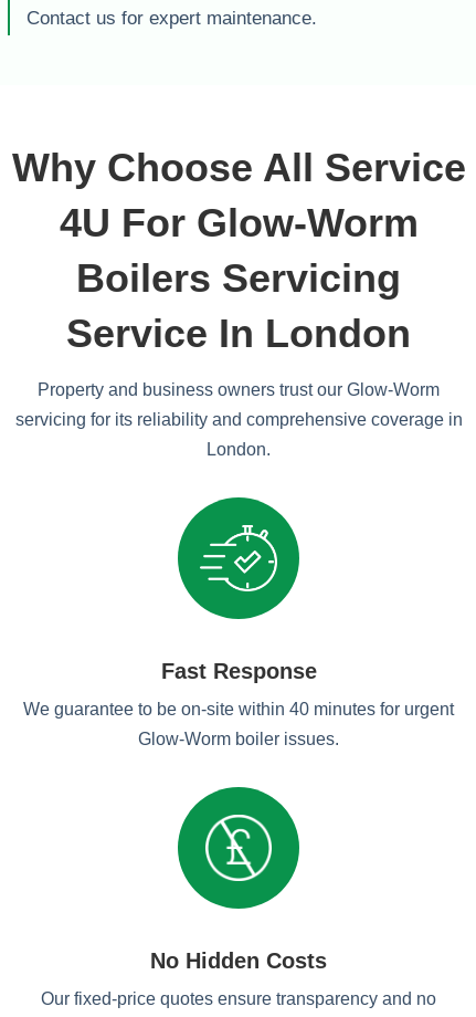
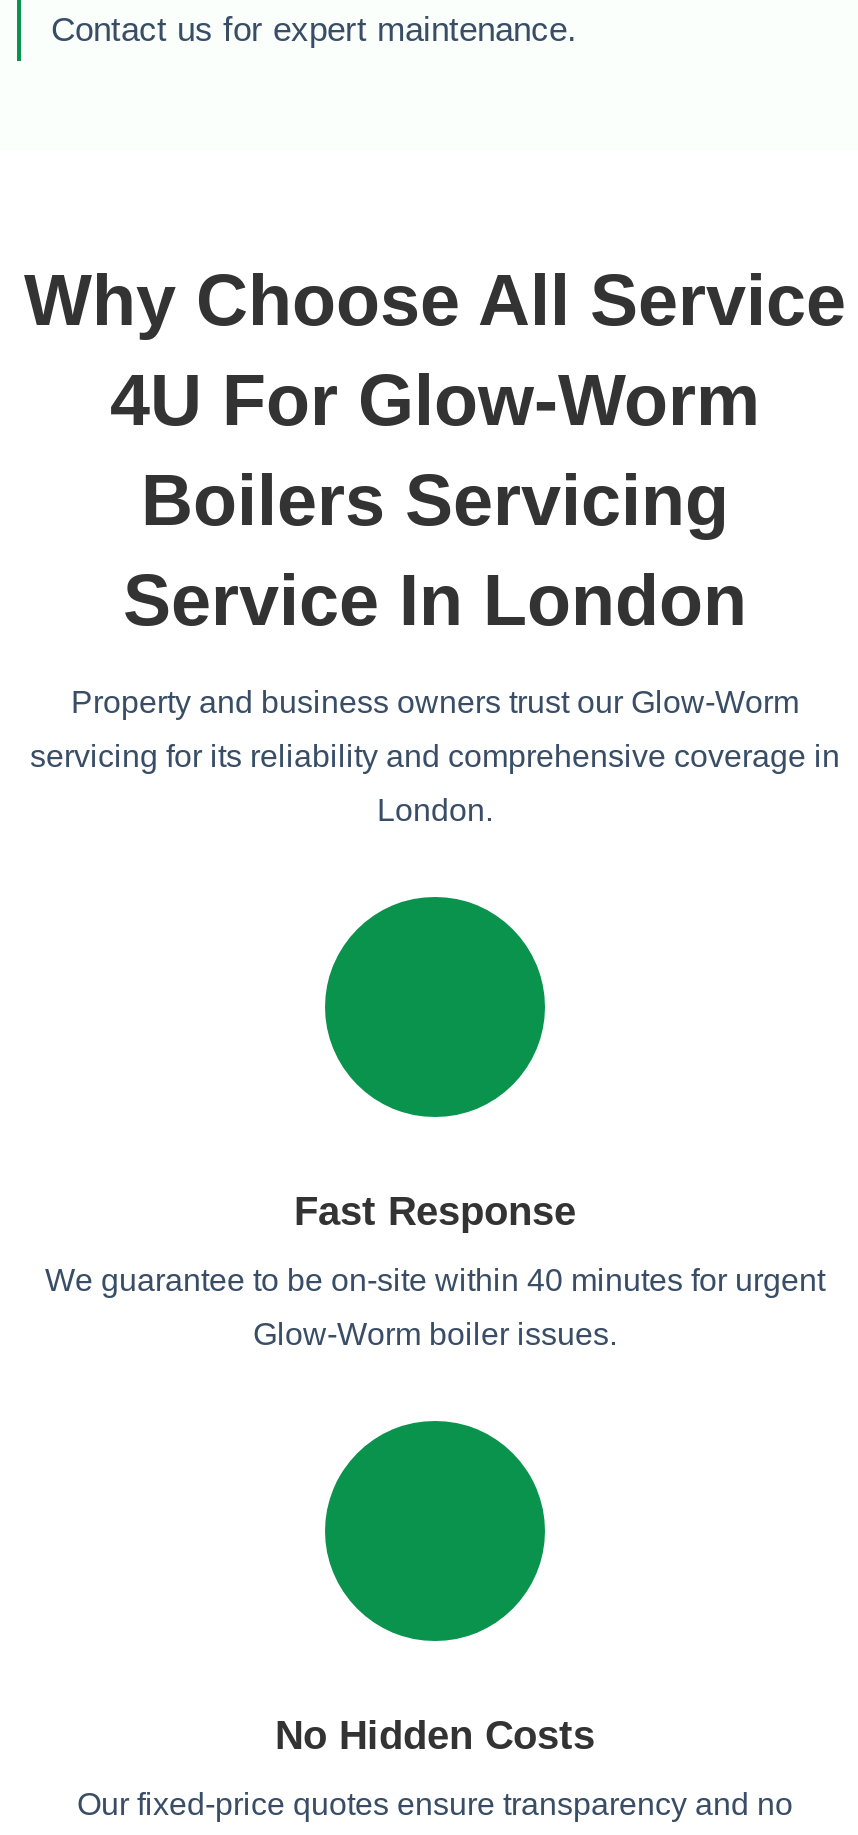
[199,524,278,593] [image] -> none
[204,814,273,882] [image] -> none

